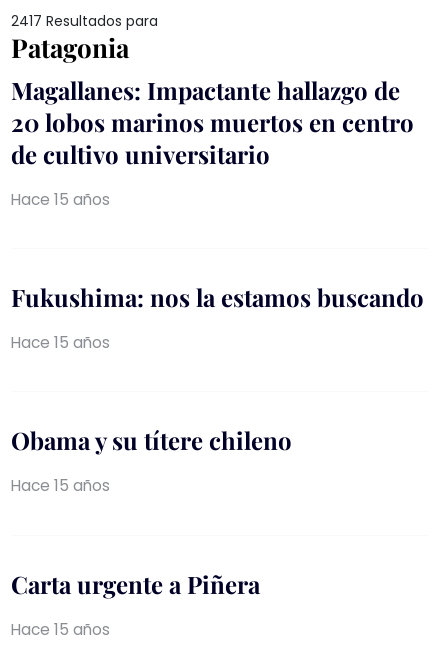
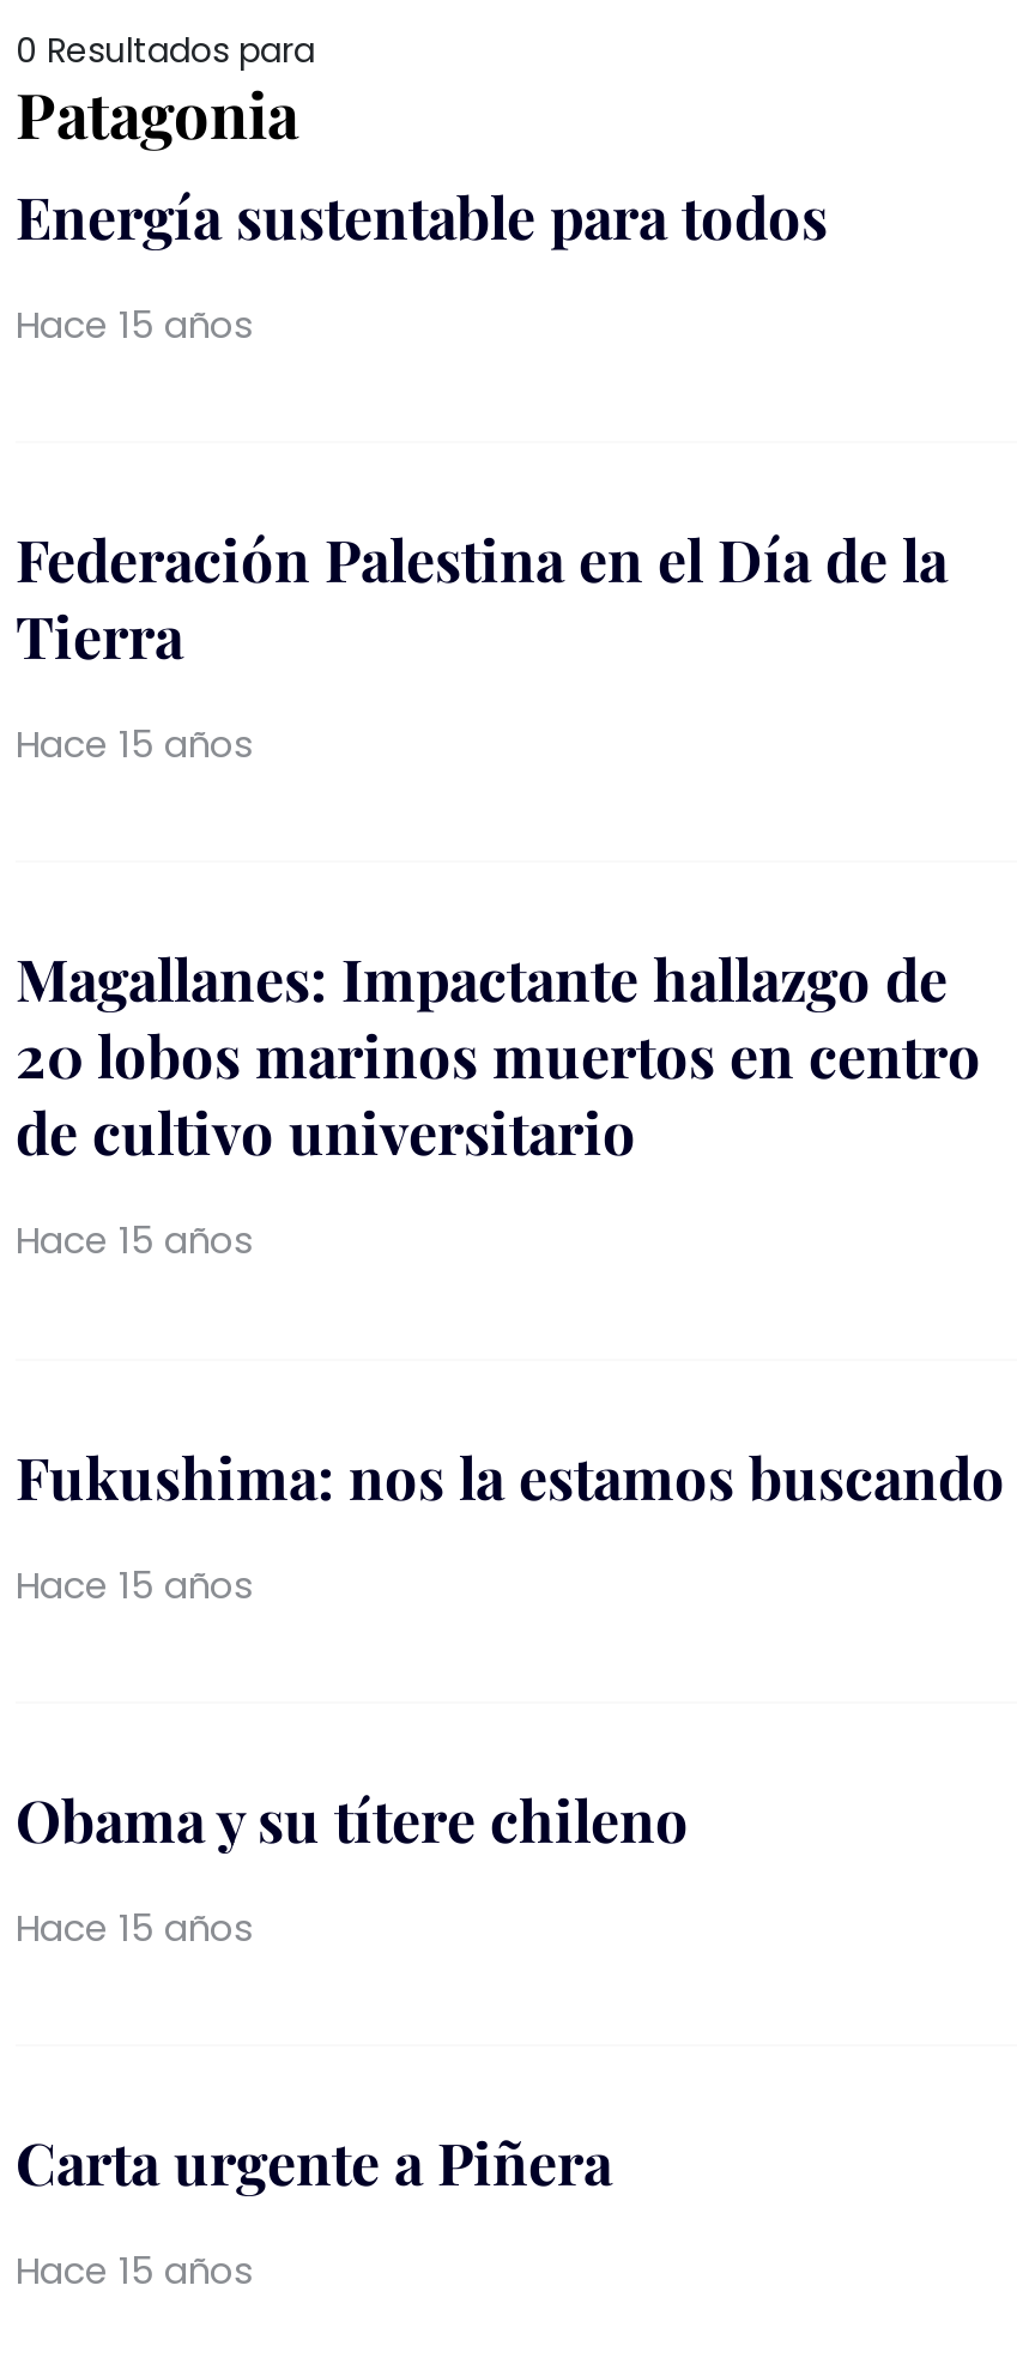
[11,11,158,31] 2417 Resultados para -> [16,26,315,74] 0 Resultados para
none -> [16,177,948,770] Energía sustentable para todos | Hace 15 años | Federación Palestina en el Día de la | Tierra | Hace 15 años

